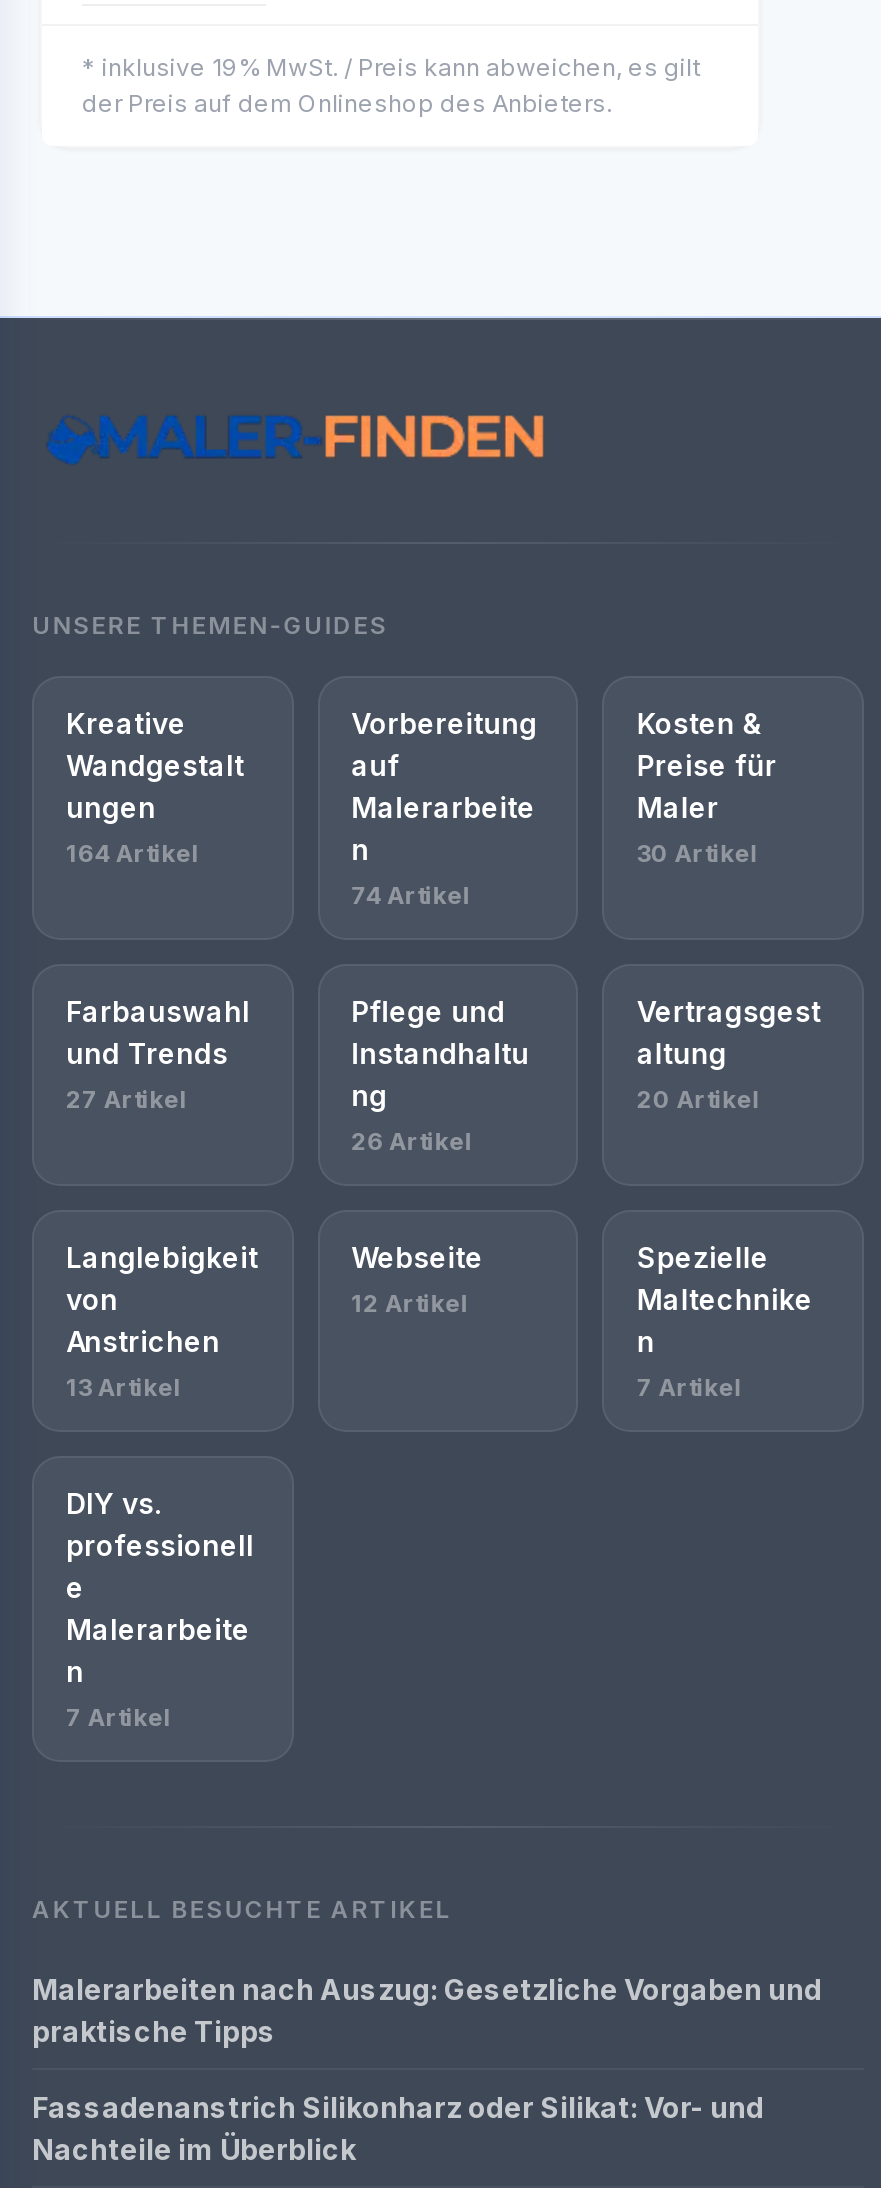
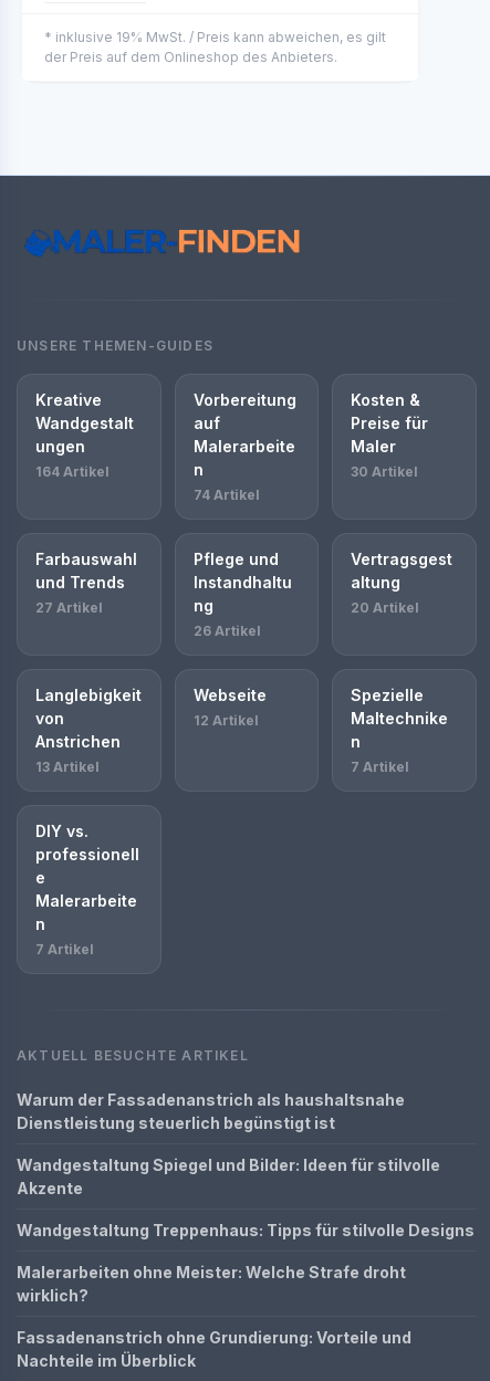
[32,1972,822,2124] Malerarbeiten nach Auszug: Gesetzliche Vorgaben und | praktische Tipps | Fassadenanstrich Silikonharz oder Silikat: Vor- und -> [17,1090,475,1347] Warum der Fassadenanstrich als haushaltsnahe | Dienstleistung steuerlich begünstigt ist | Wandgestaltung Spiegel und Bilder: Ideen für stilvolle | Akzente | Wandgestaltung Treppenhaus: Tipps für stilvolle Designs | Malerarbeiten ohne Meister: Welche Strafe droht | wirklich? | Fassadenanstrich ohne Grundierung: Vorteile und

